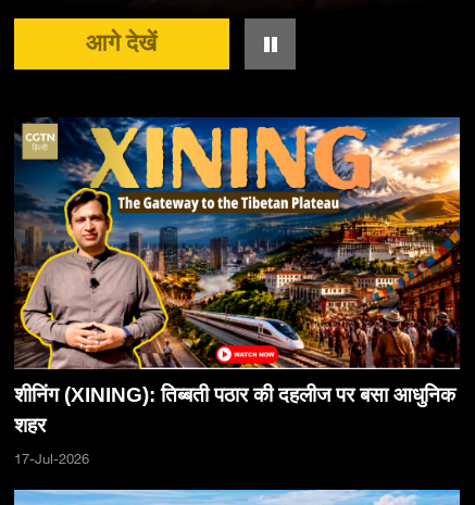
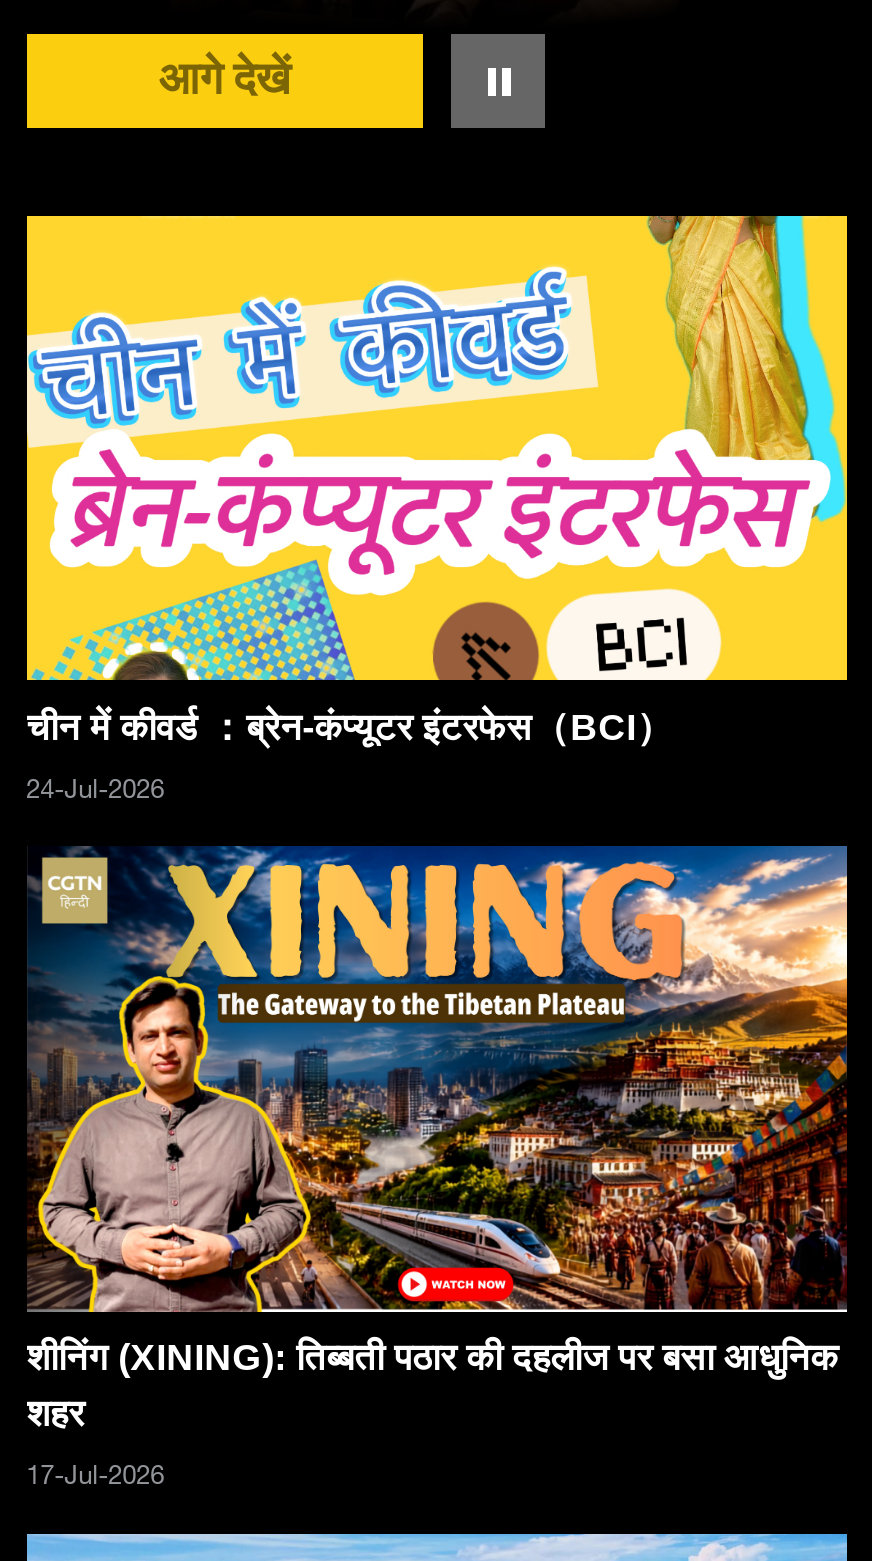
none -> [25,214,849,804] [image] | चीन में कीवर्ड ：ब्रेन-कंप्यूटर इंटरफेस（BCI） | 24-Jul-2026

